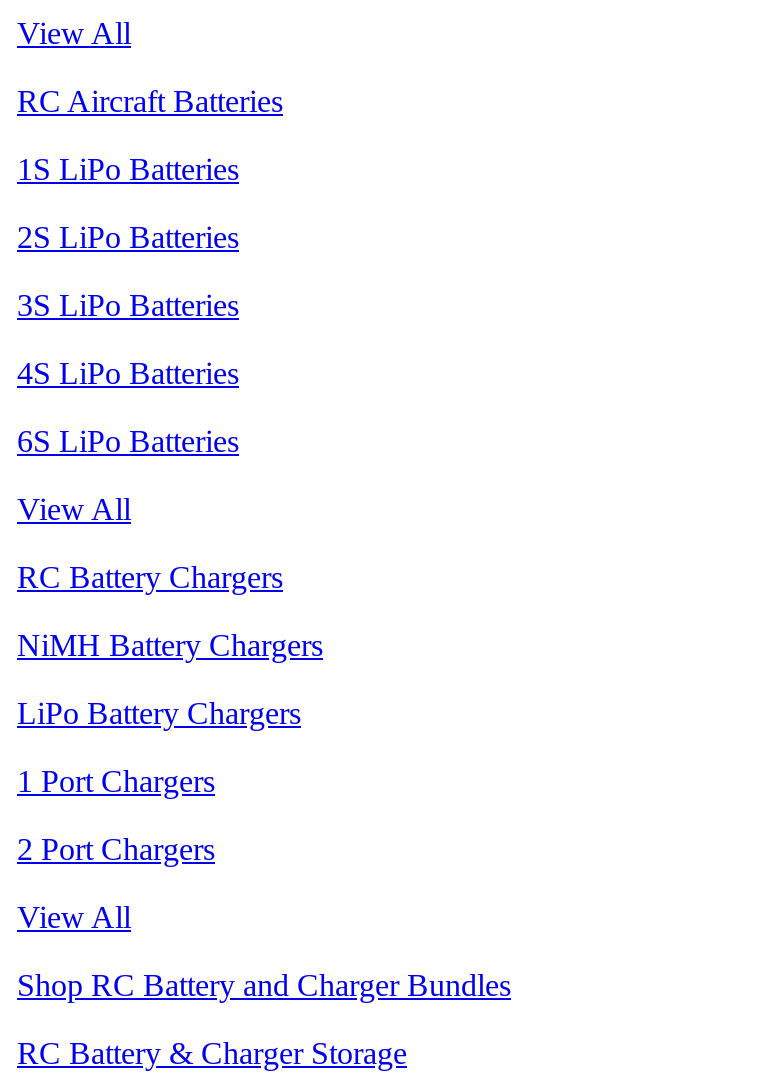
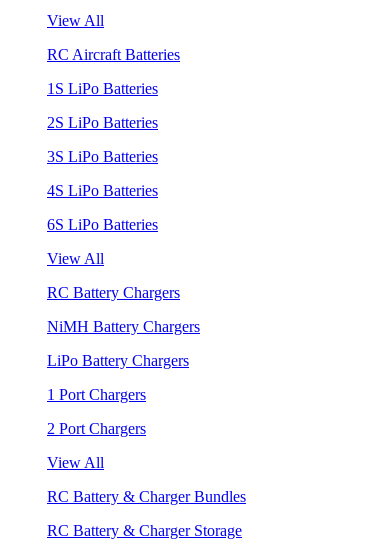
[17,968,511,1002] Shop RC Battery and Charger Bundles -> [47,488,246,505] RC Battery & Charger Bundles

